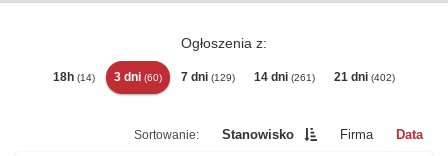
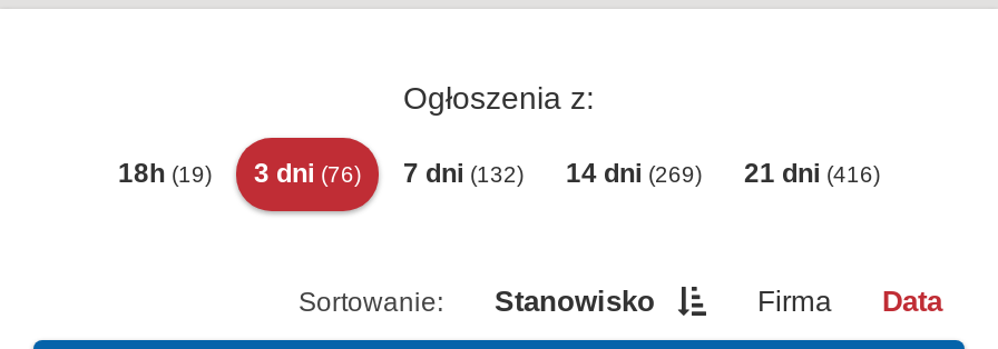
[53,70,95,84] 18h (14) -> [118,159,212,190] 18h (19)
[114,70,162,84] 3 dni (60) -> [254,159,361,190] 3 dni (76)
[181,70,235,84] 7 dni (129) -> [403,159,524,190] 7 dni (132)
[254,70,315,84] 14 dni (261) -> [566,159,702,190] 14 dni (269)
[334,70,395,84] 21 dni (402) -> [744,159,880,190] 21 dni (416)

